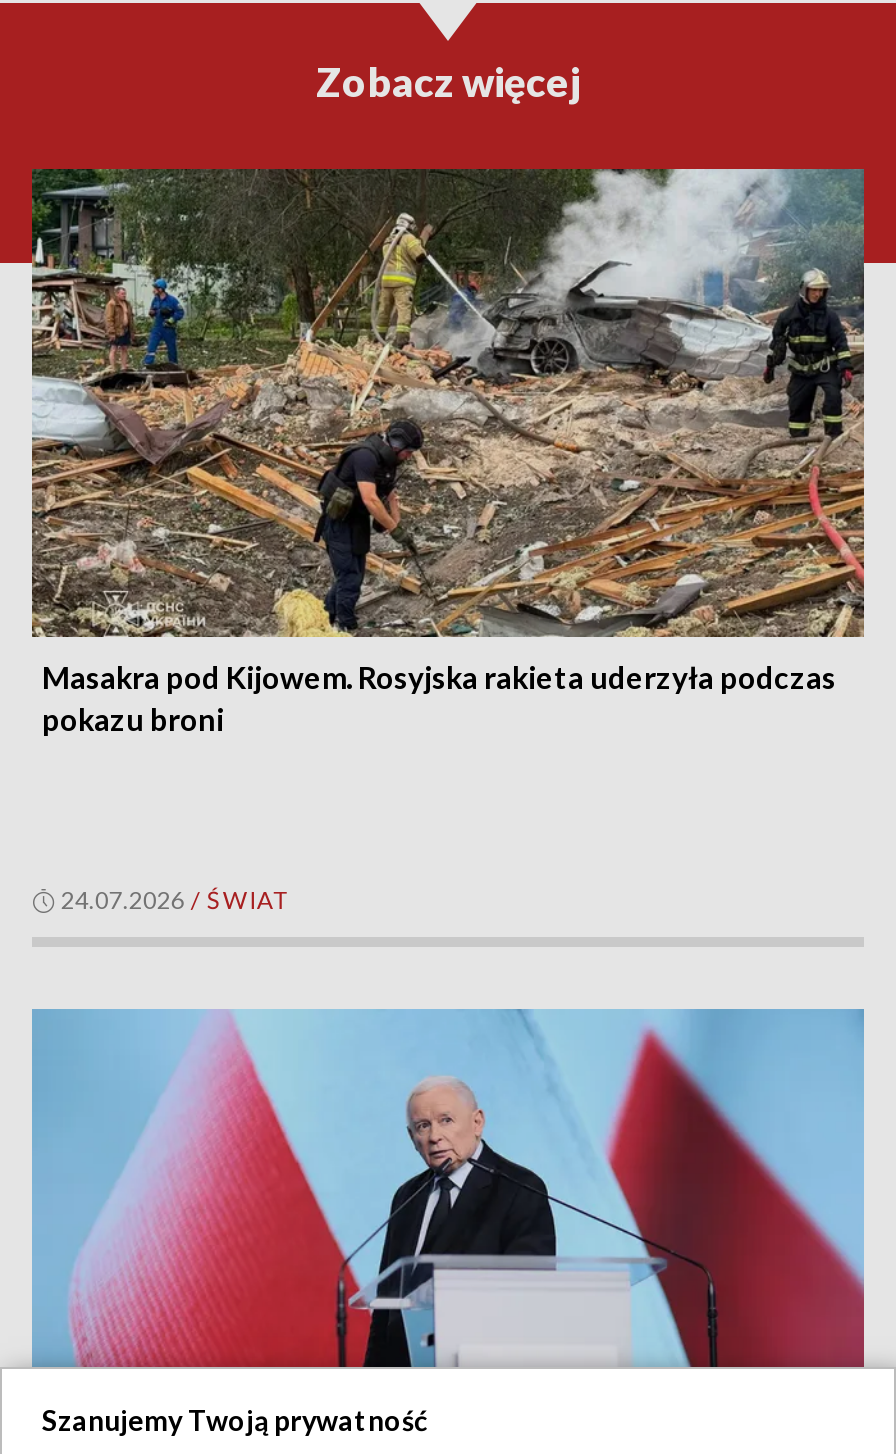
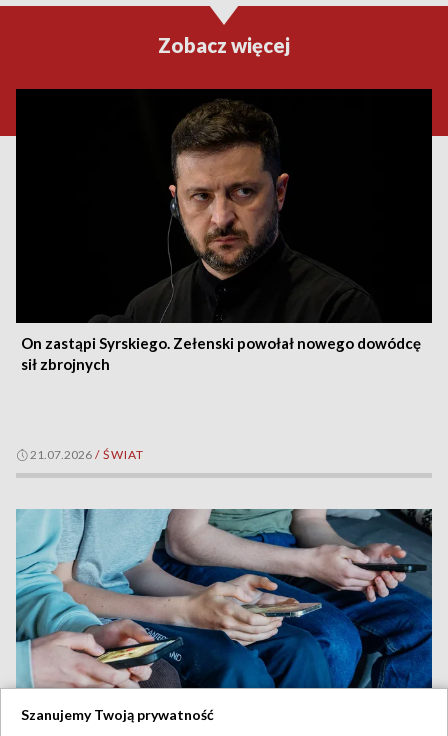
[30,167,866,737] [image] | Masakra pod Kijowem. Rosyjska rakieta uderzyła podczas | pokazu broni -> [15,88,433,373] [image] | On zastąpi Syrskiego. Zełenski powołał nowego dowódcę | sił zbrojnych
[61,885,289,915] 24.07.2026 / ŚWIAT -> [30,447,144,462] 21.07.2026 / ŚWIAT
[32,1009,866,1369] [image] -> [15,508,433,689] [image]

